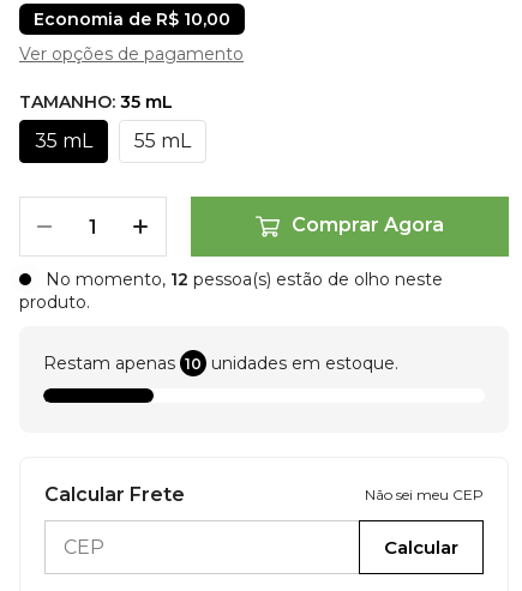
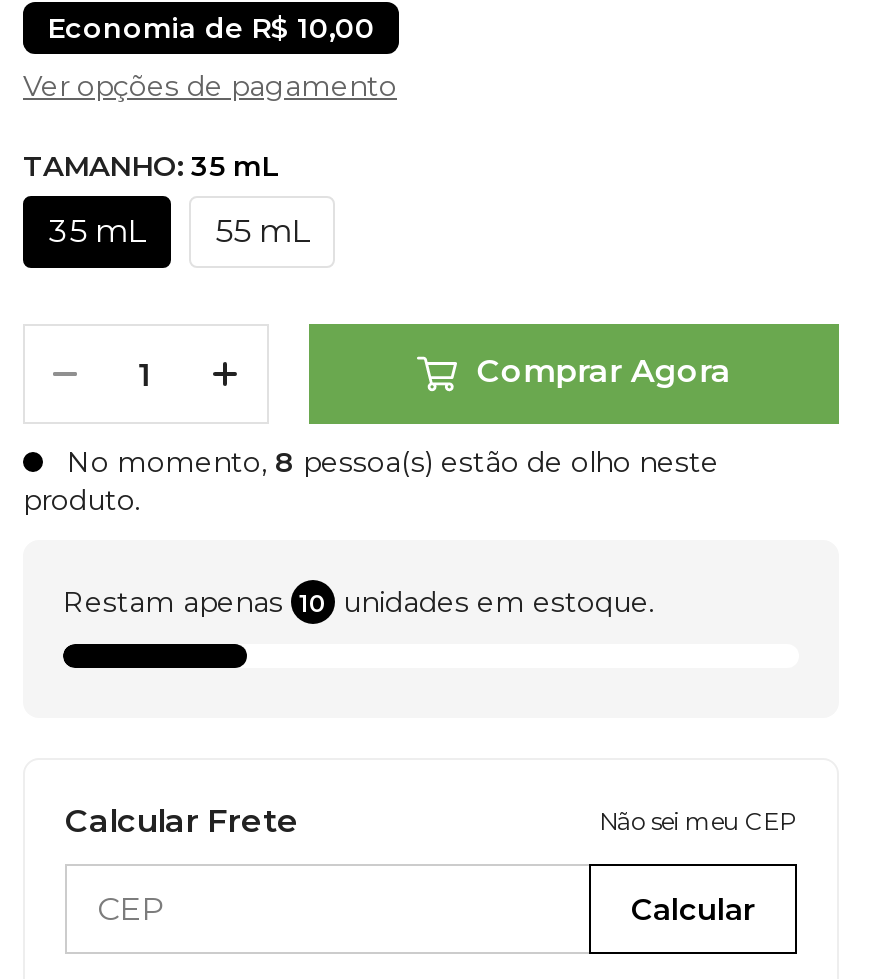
[46,269,443,290] No momento, 12 pessoa(s) estão de olho neste -> [67,444,719,480] No momento, 8 pessoa(s) estão de olho neste

